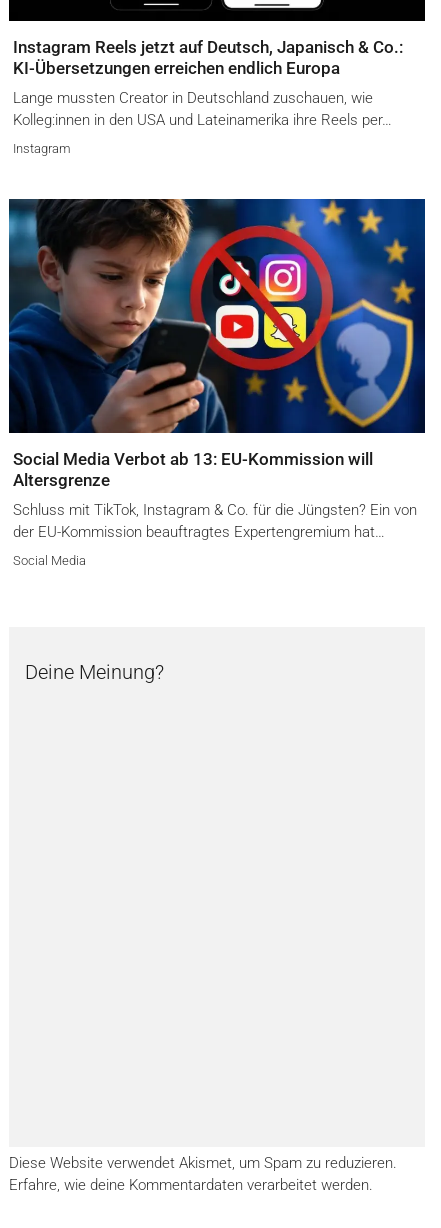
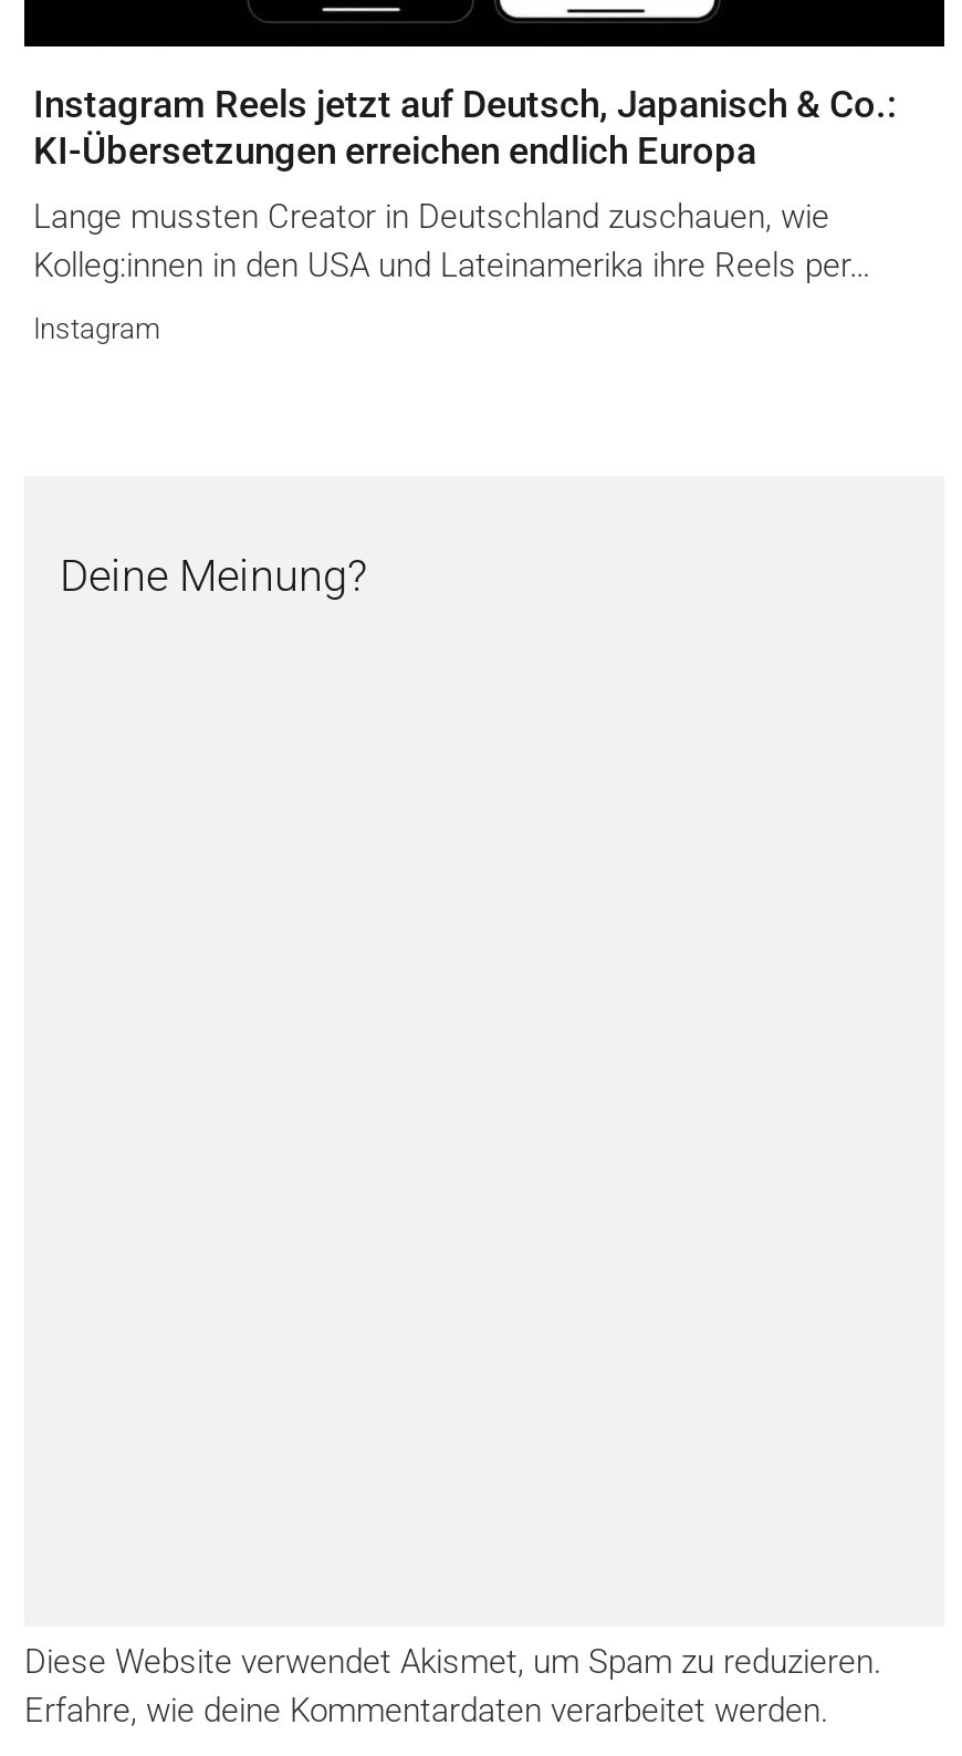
[8,198,426,568] [image] | Social Media Verbot ab 13: EU-Kommission will | Altersgrenze | Schluss mit TikTok, Instagram & Co. für die Jüngsten? Ein von | der EU-Kommission beauftragtes Expertengremium hat… | Social Media -> none

